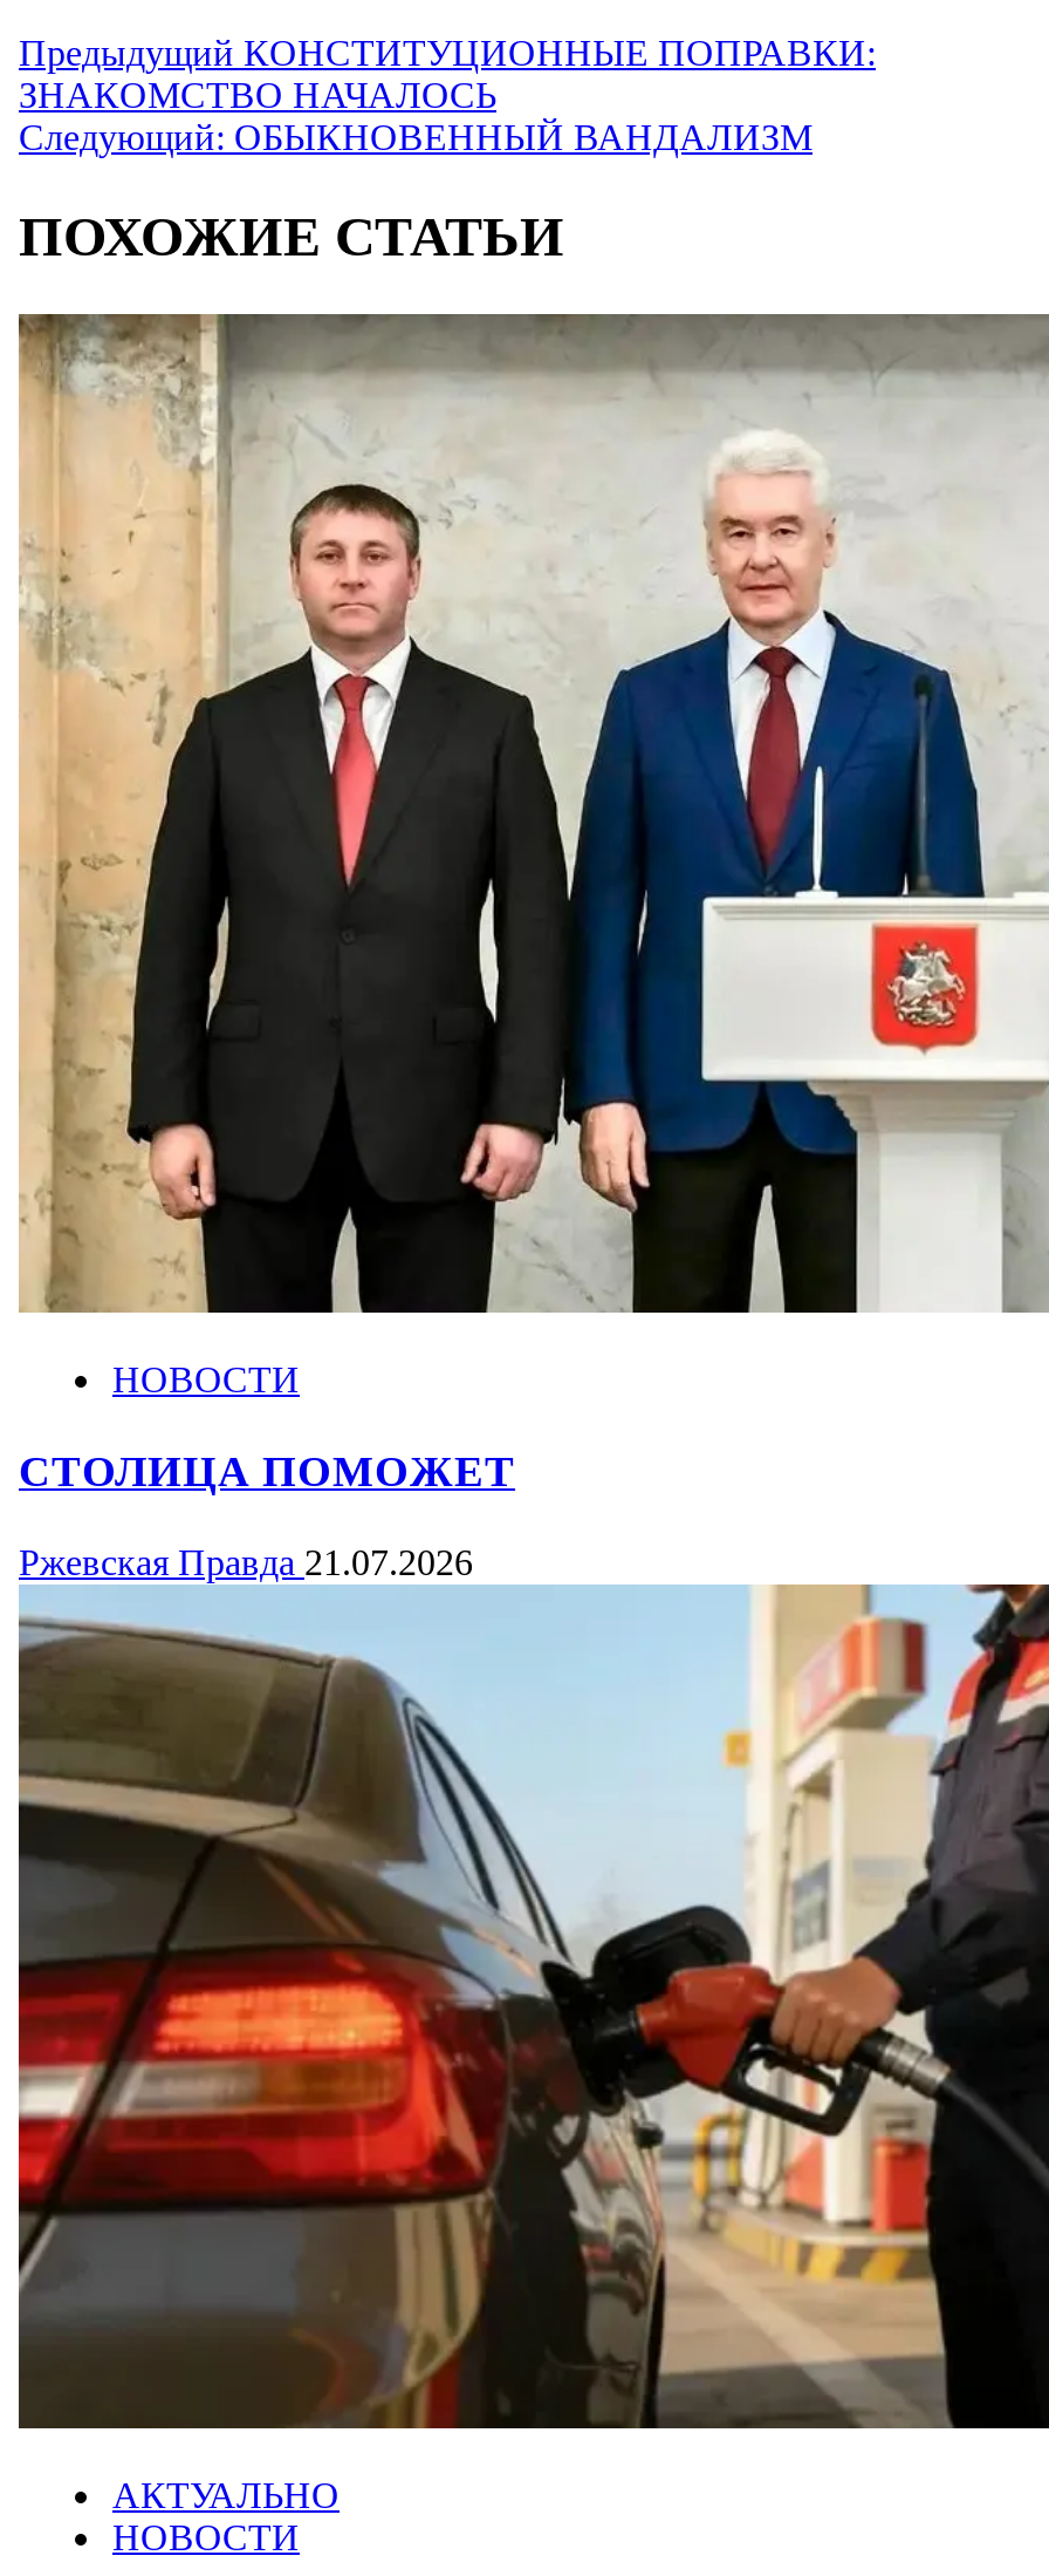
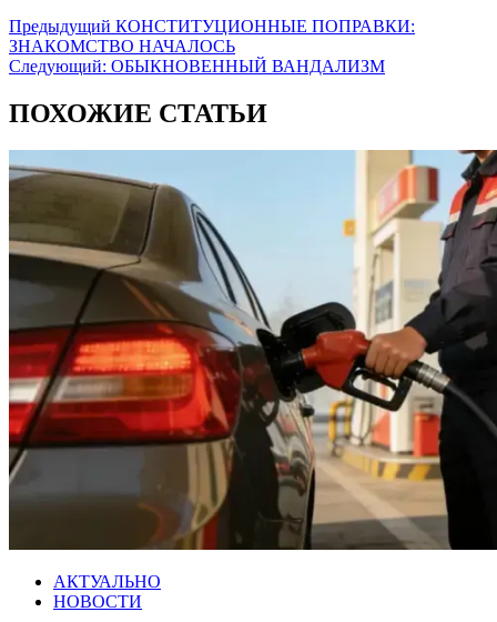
[16,312,1042,1582] [image] | НОВОСТИ | СТОЛИЦА ПОМОЖЕТ | Ржевская Правда 21.07.2026 -> none

